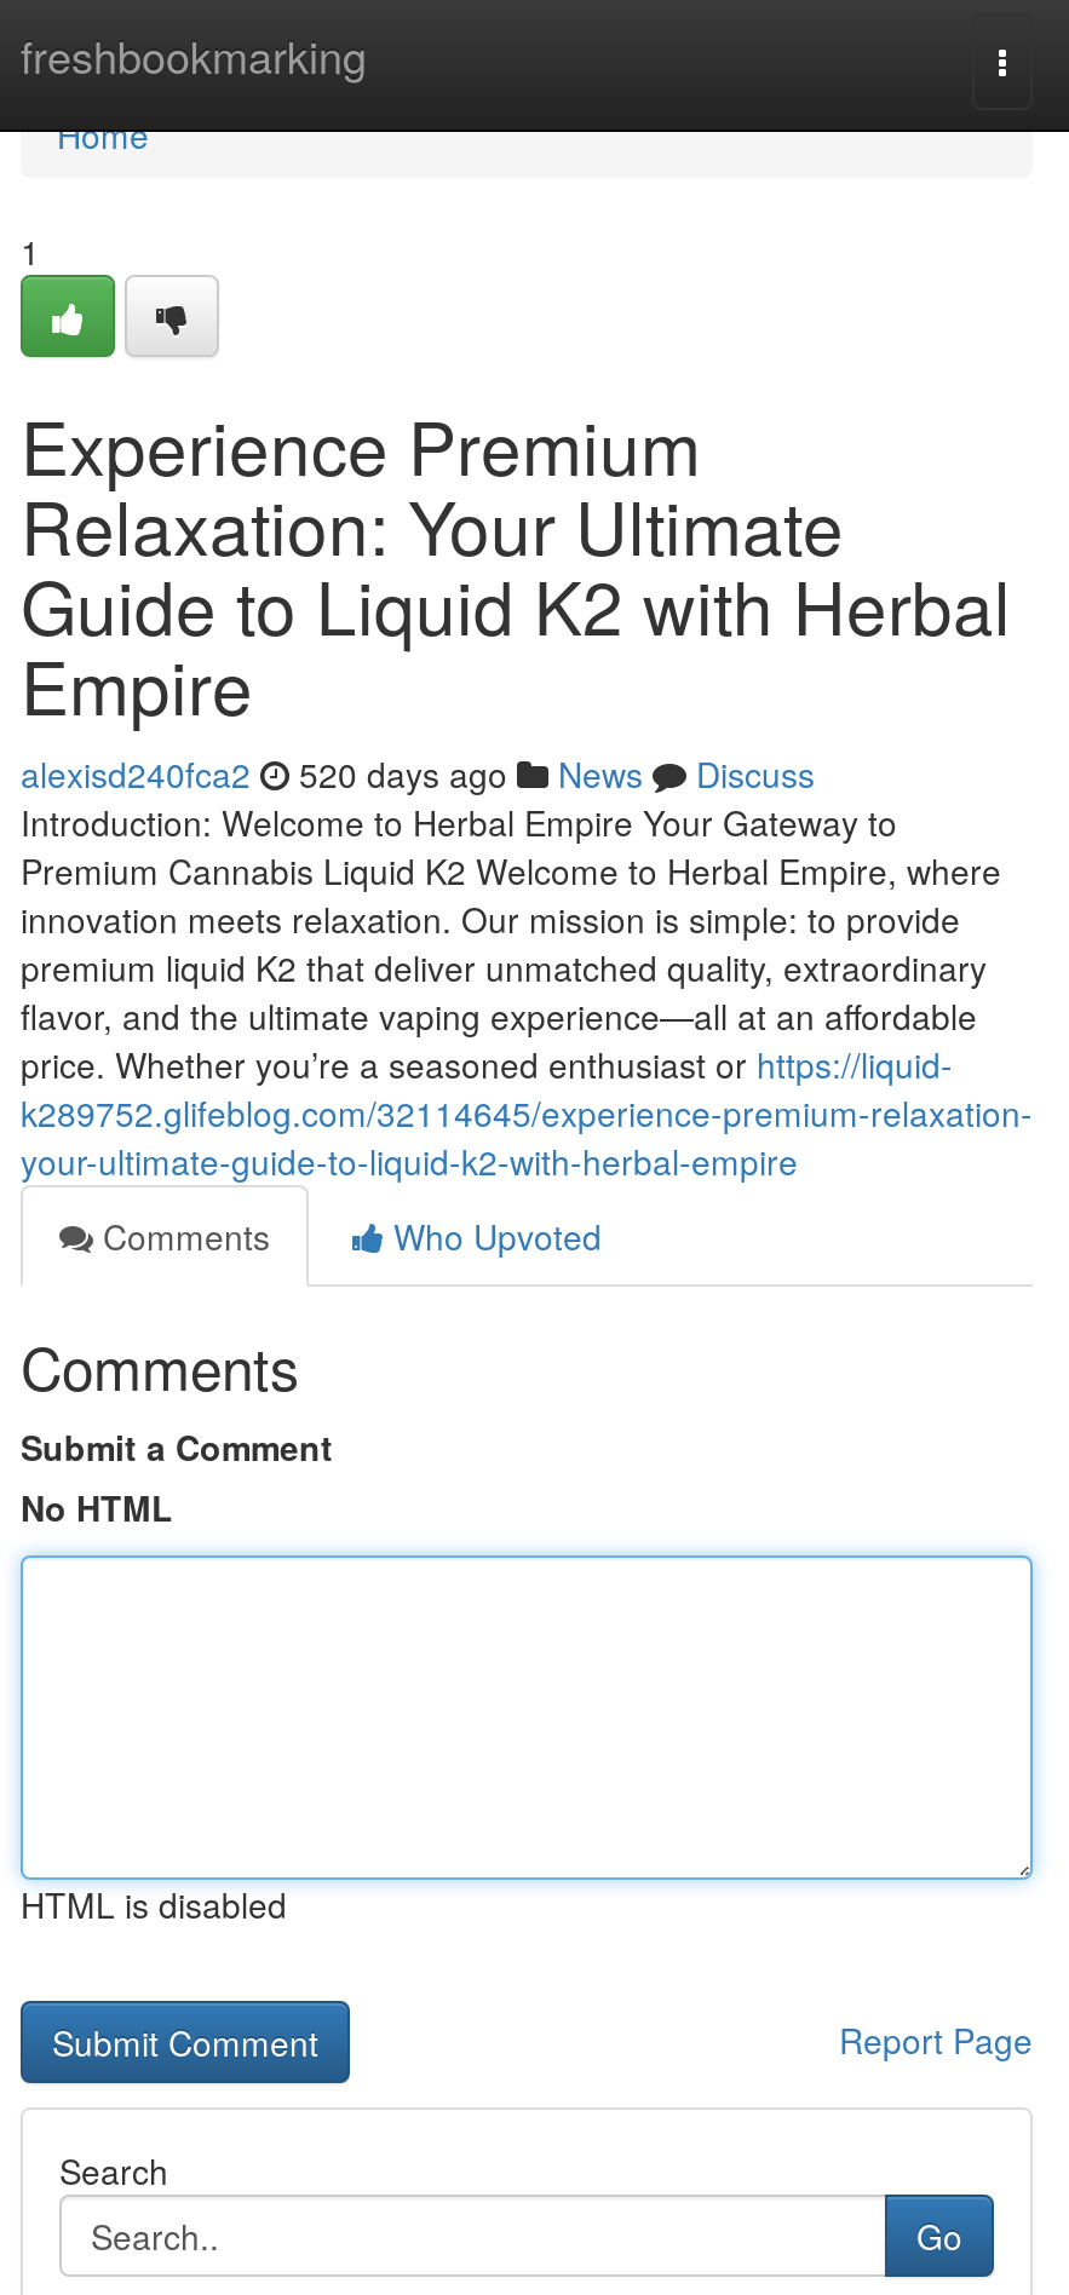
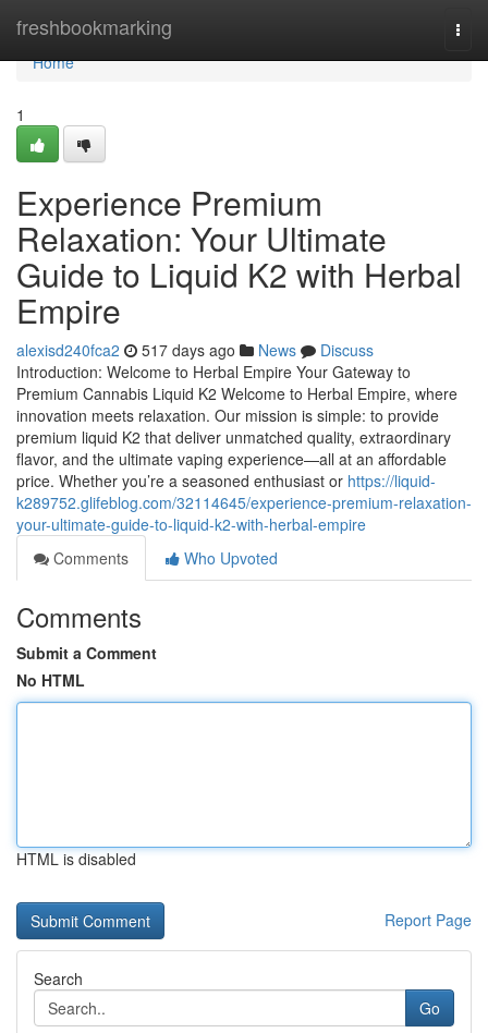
[21,749,815,798] alexisd240fca2 520 days ago News Discuss -> [16,339,374,361] alexisd240fca2 517 days ago News Discuss

